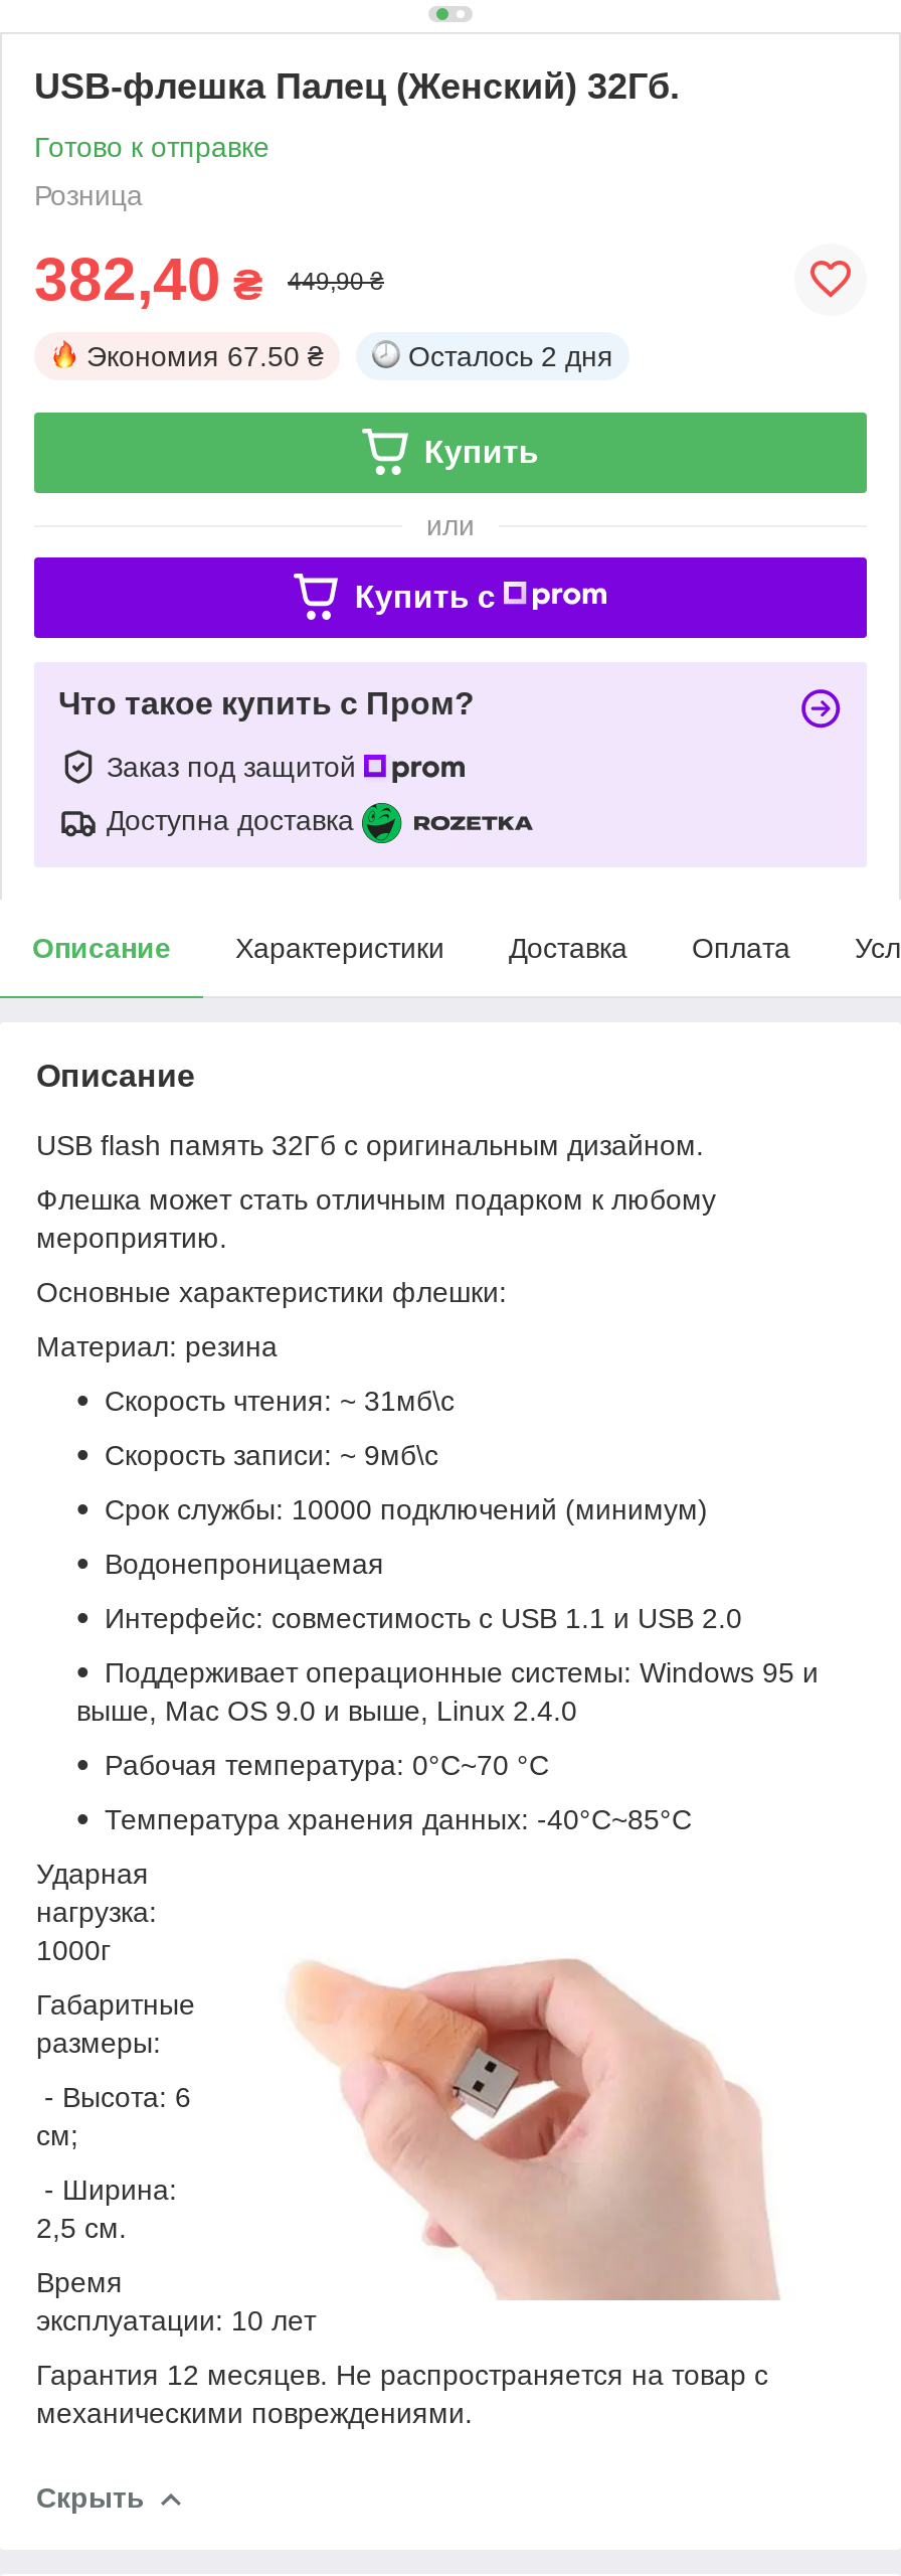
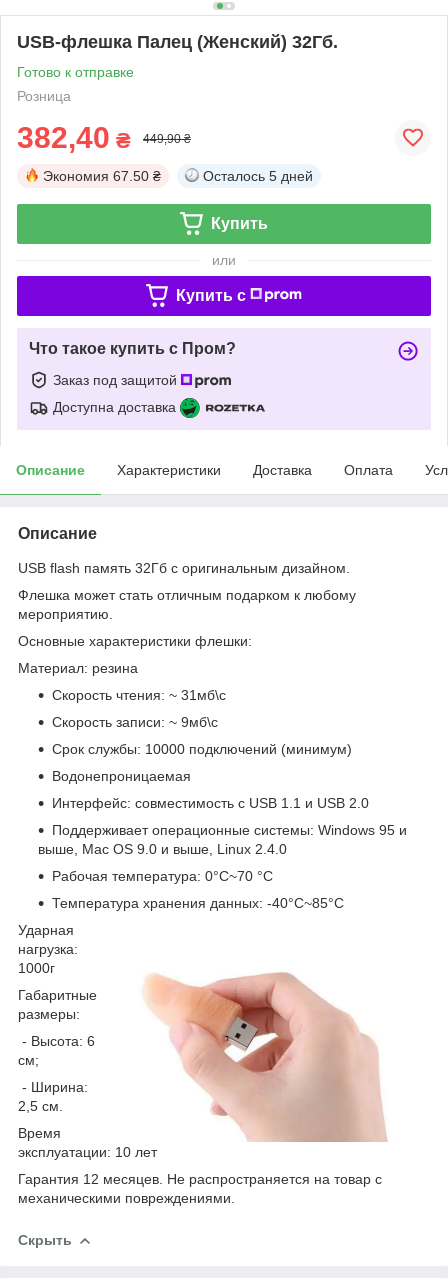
[408,340,613,372] Осталось 2 дня -> [203,168,313,184] Осталось 5 дней

